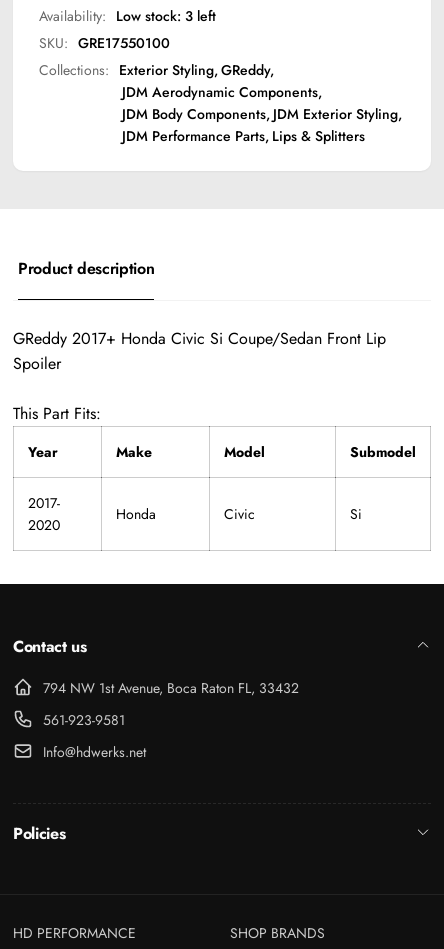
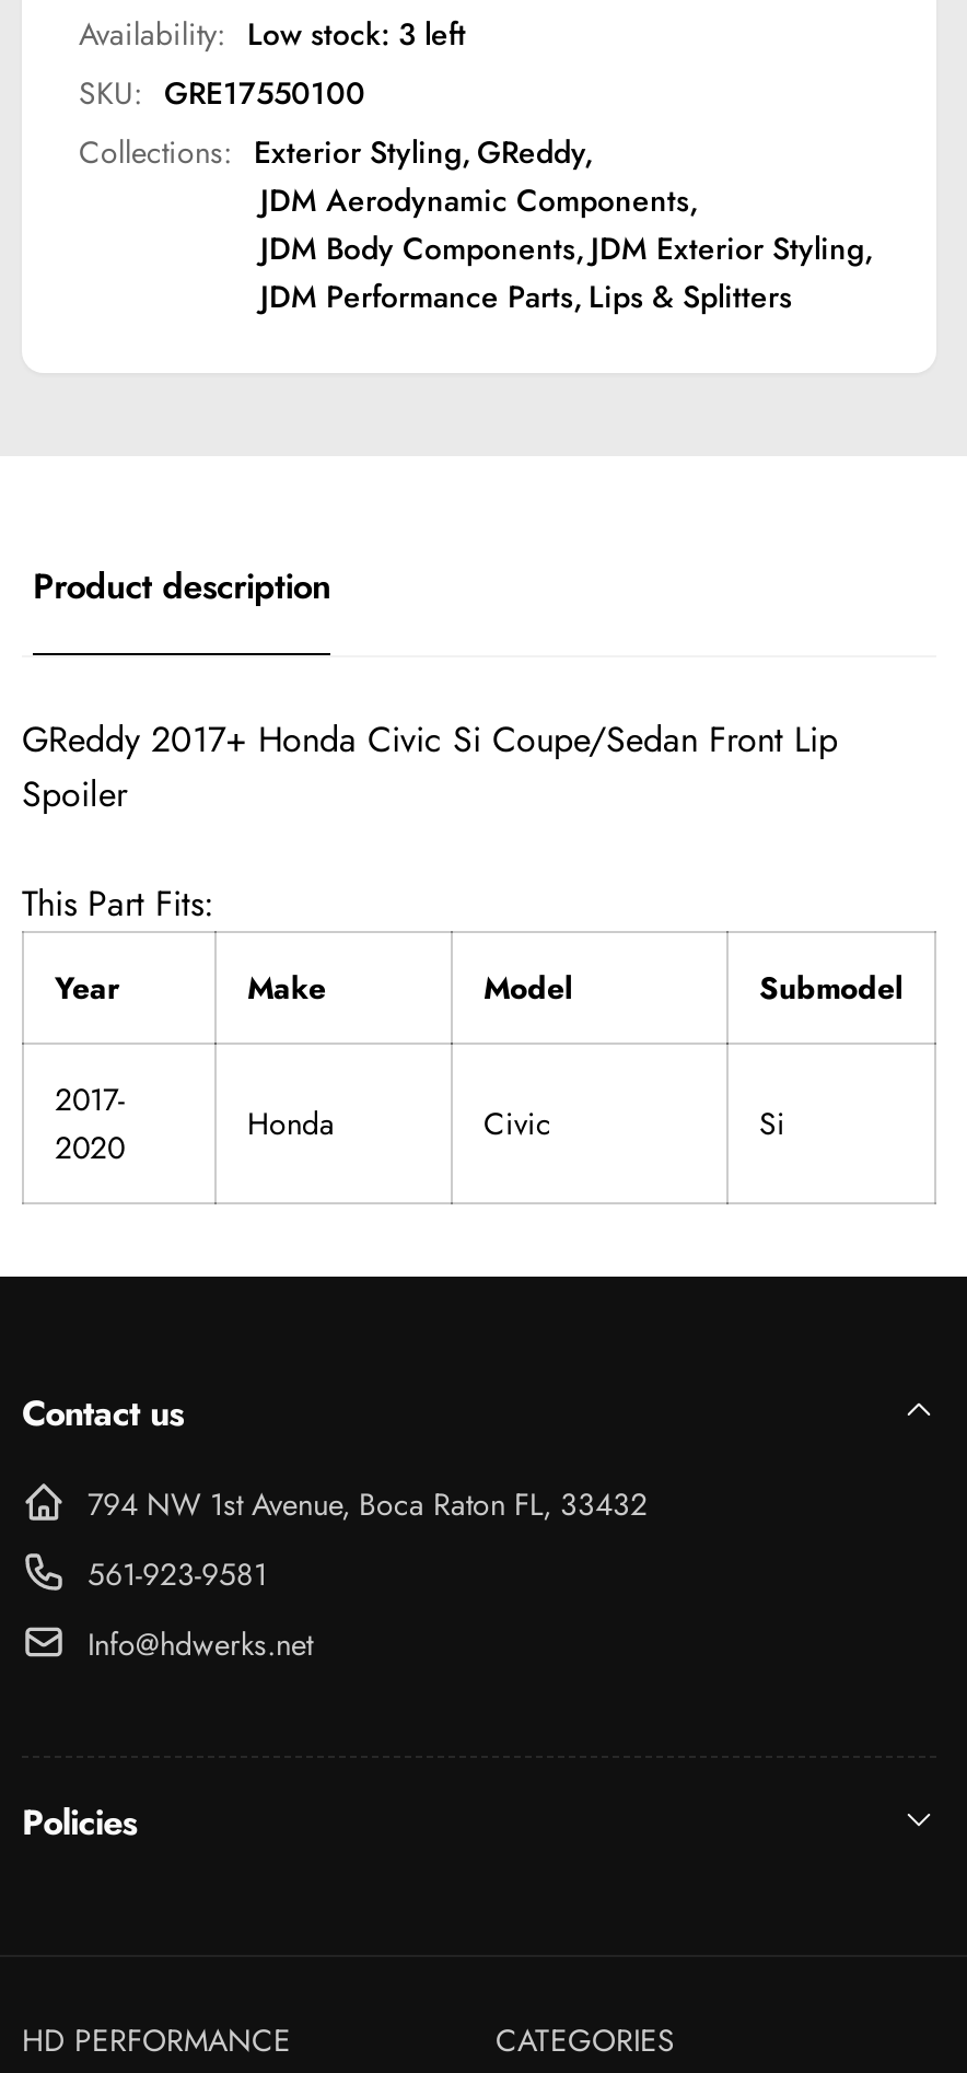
[229,923,324,943] SHOP BRANDS -> [496,2018,675,2061] CATEGORIES

